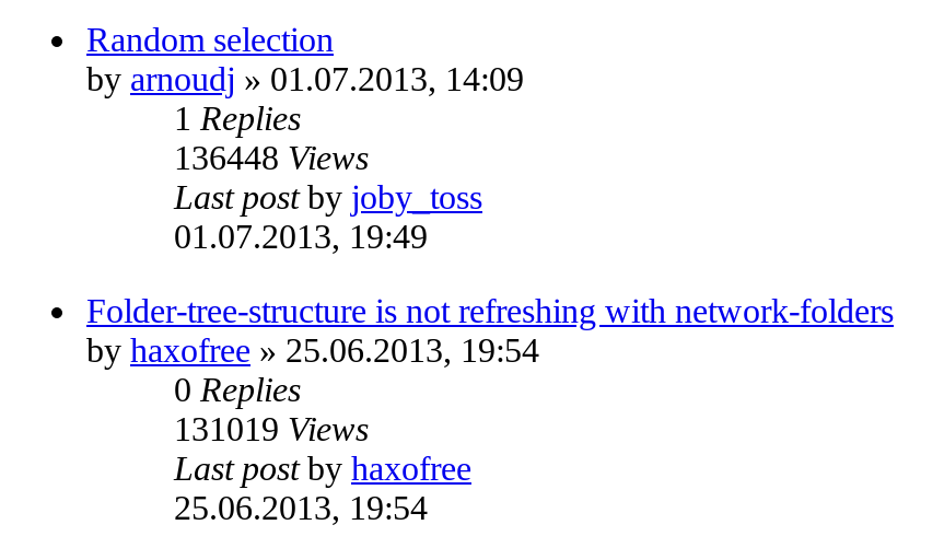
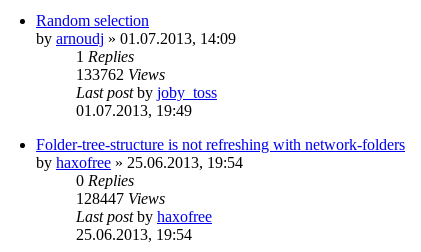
[174,139,369,176] 136448 Views -> [76,66,165,83] 133762 Views
[174,410,369,447] 131019 Views -> [76,190,165,207] 128447 Views

